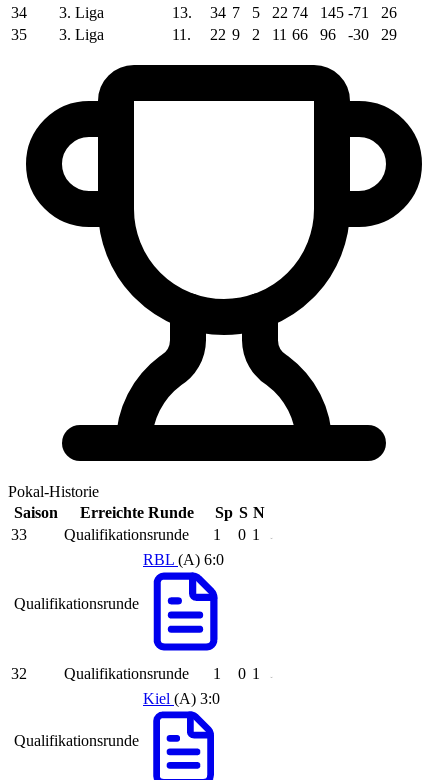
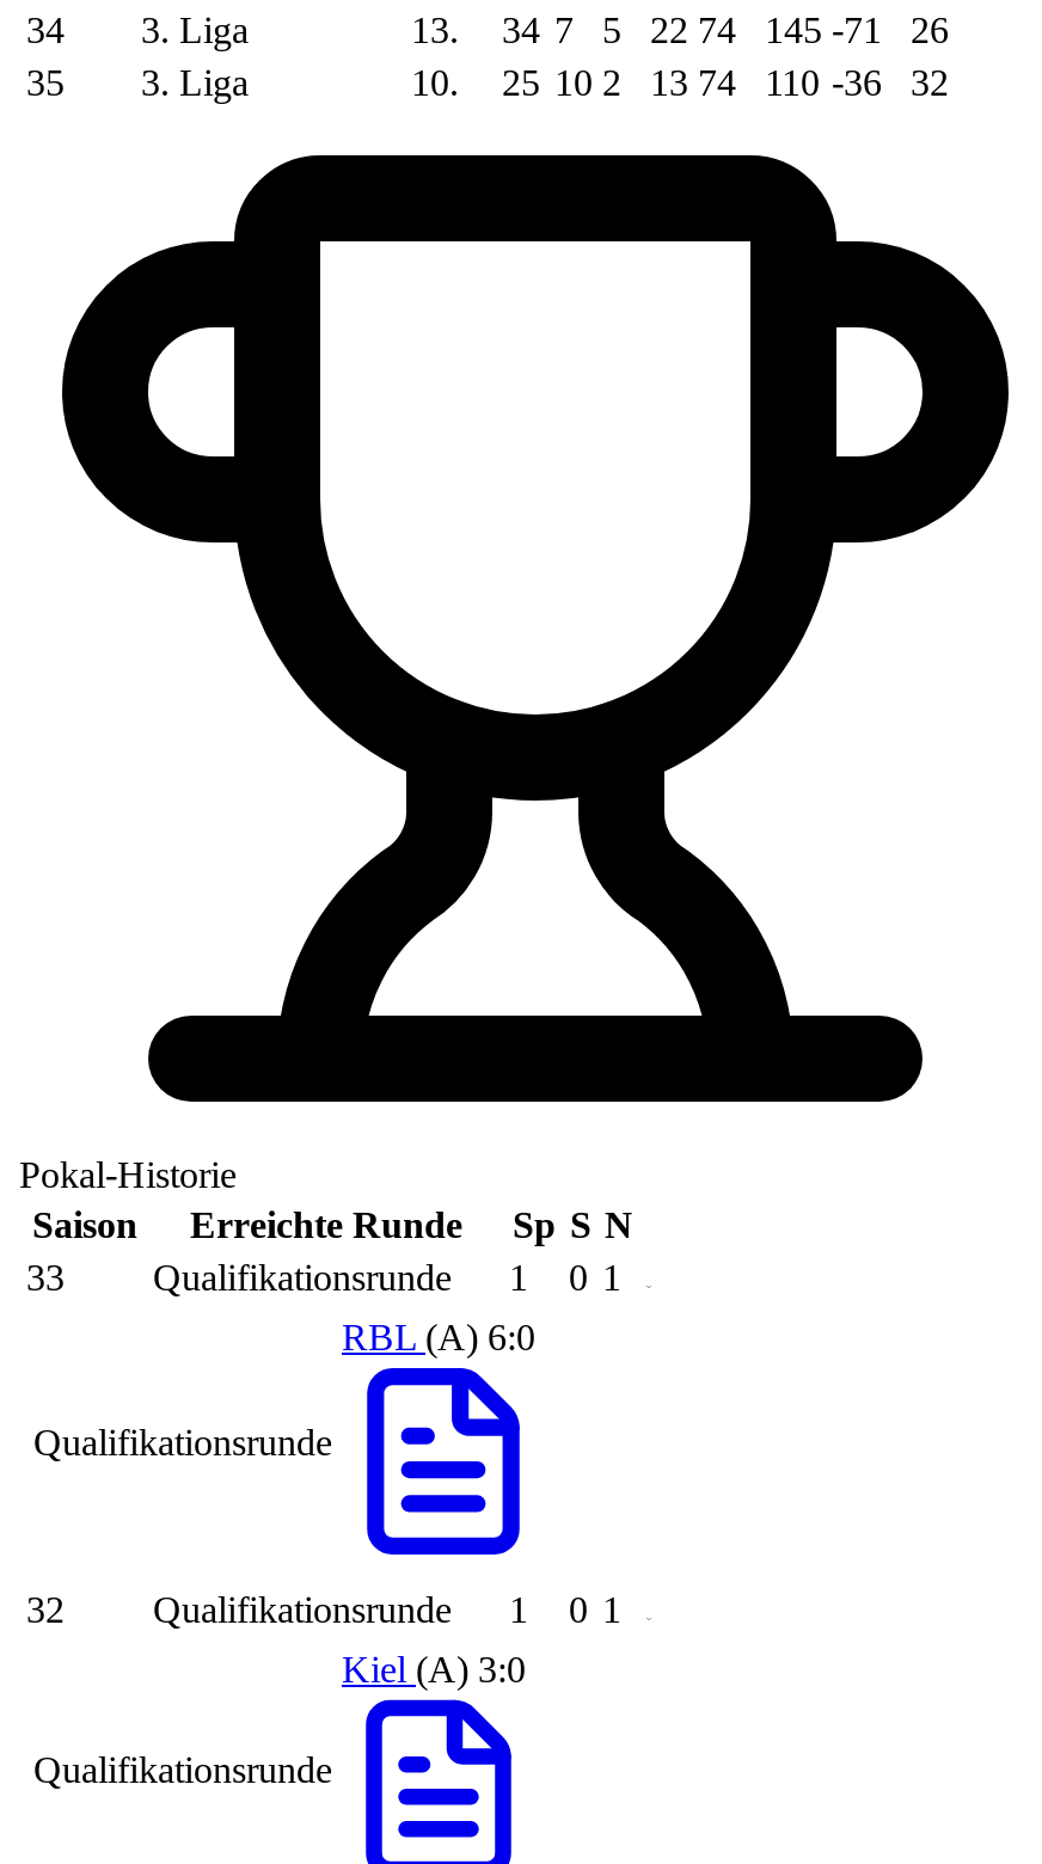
[172,26,397,43] 11. | 22 9 | 2 | 11 66 | 96 | -30 | 29 -> [411,63,949,104] 10. | 25 10 2 | 13 74 | 110 -36 | 32

